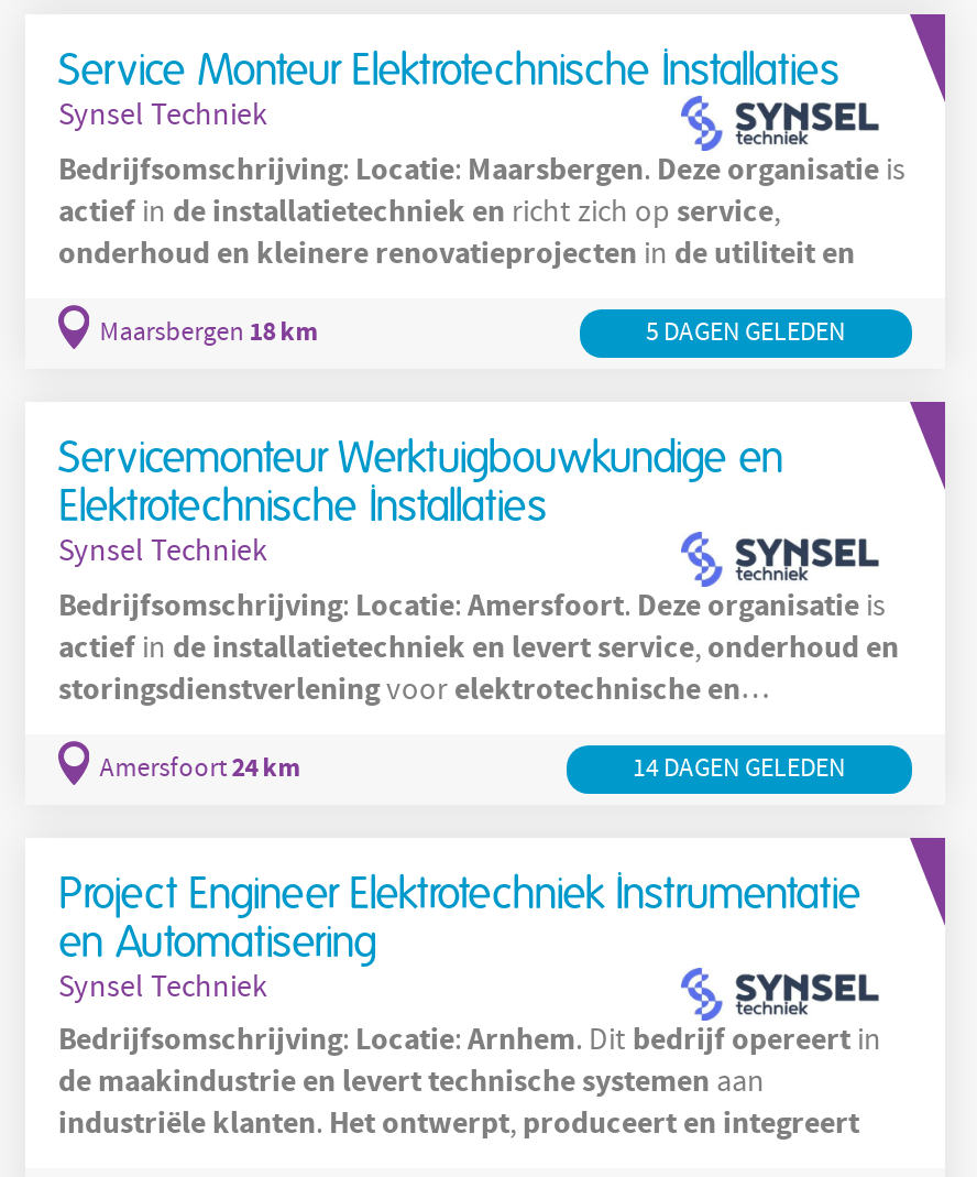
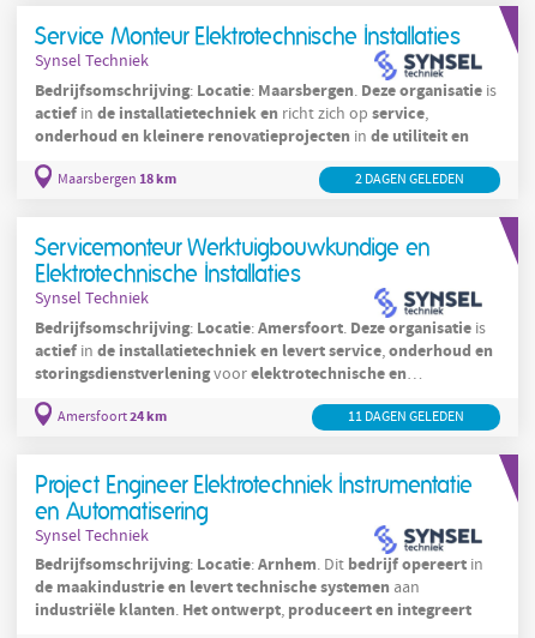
[646,316,846,349] 5 DAGEN GELEDEN -> [355,170,464,188] 2 DAGEN GELEDEN
[633,751,846,784] 14 DAGEN GELEDEN -> [348,407,464,425] 11 DAGEN GELEDEN

